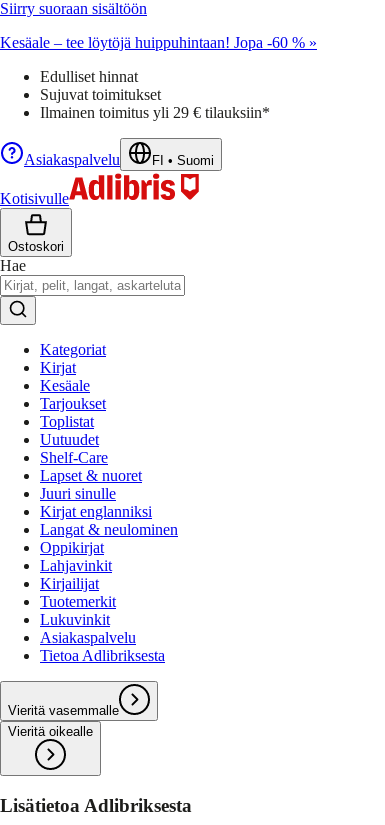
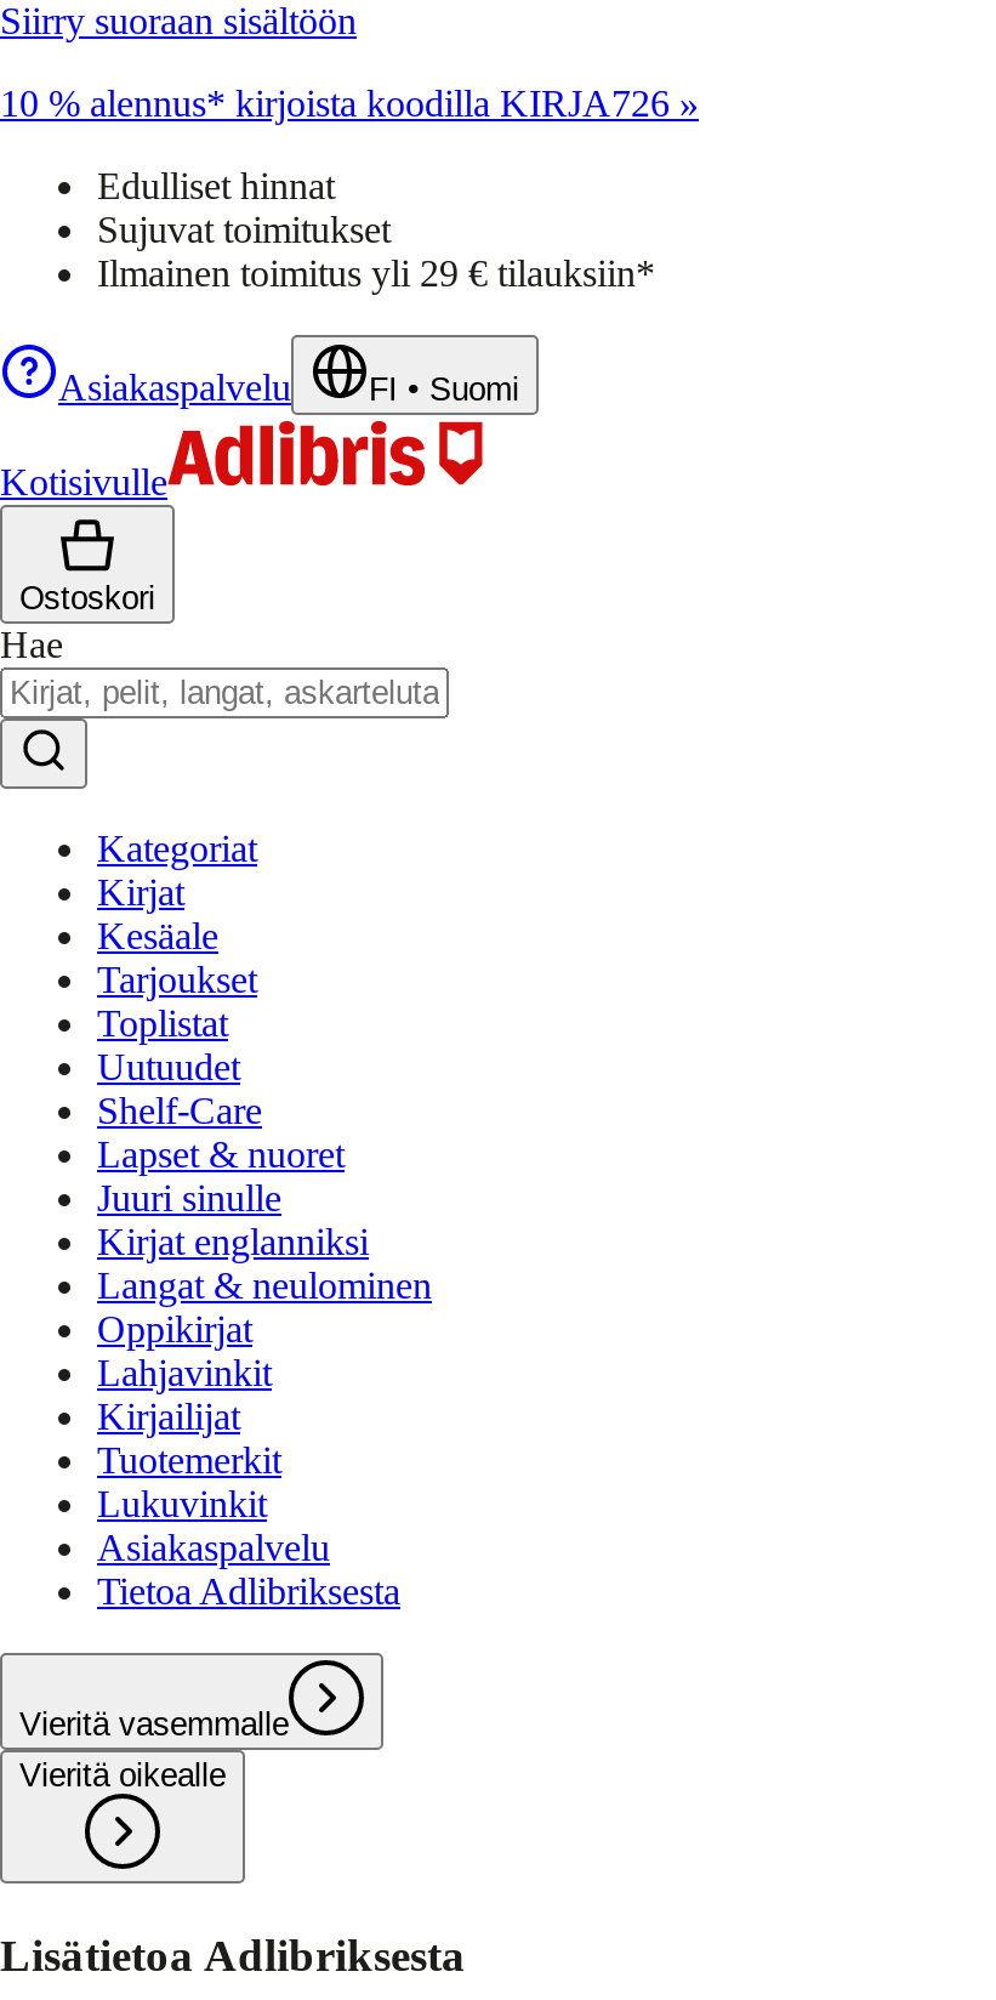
[0,34,317,51] Kesäale – tee löytöjä huippuhintaan! Jopa -60 % » -> [0,83,699,124] 10 % alennus* kirjoista koodilla KIRJA726 »

